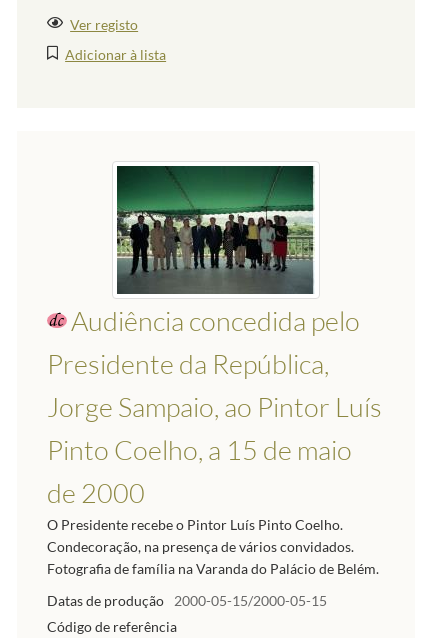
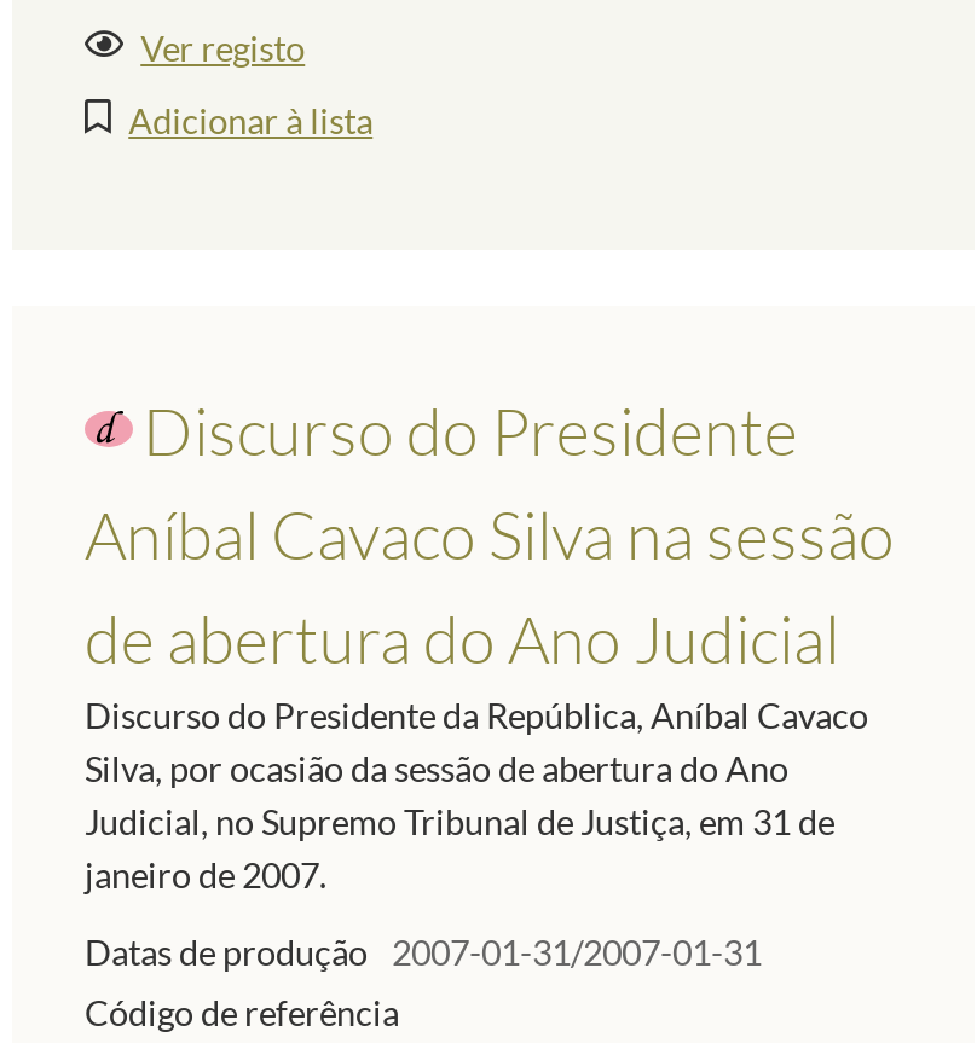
[47,304,382,577] Audiência concedida pelo | Presidente da República, | Jorge Sampaio, ao Pintor Luís | Pinto Coelho, a 15 de maio | de 2000 | O Presidente recebe o Pintor Luís Pinto Coelho. | Condecoração, na presença de vários convidados. | Fotografia de família na Varanda do Palácio de Belém. -> [85,390,895,895] Discurso do Presidente | Aníbal Cavaco Silva na sessão | de abertura do Ano Judicial | Discurso do Presidente da República, Aníbal Cavaco | Silva, por ocasião da sessão de abertura do Ano | Judicial, no Supremo Tribunal de Justiça, em 31 de | janeiro de 2007.
[47,592,327,609] Datas de produção 2000-05-15/2000-05-15 -> [85,932,762,973] Datas de produção 2007-01-31/2007-01-31

